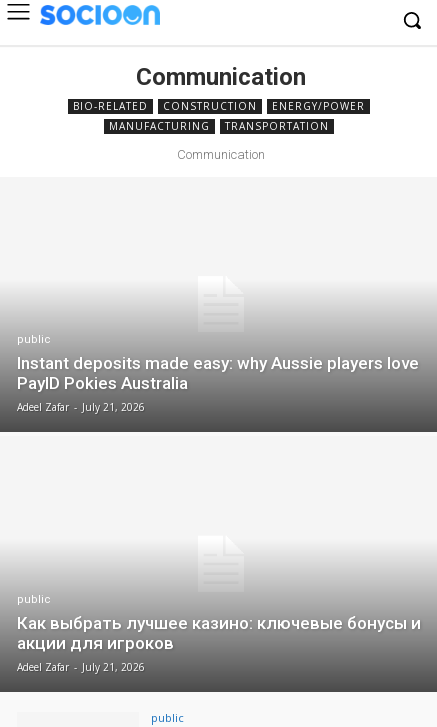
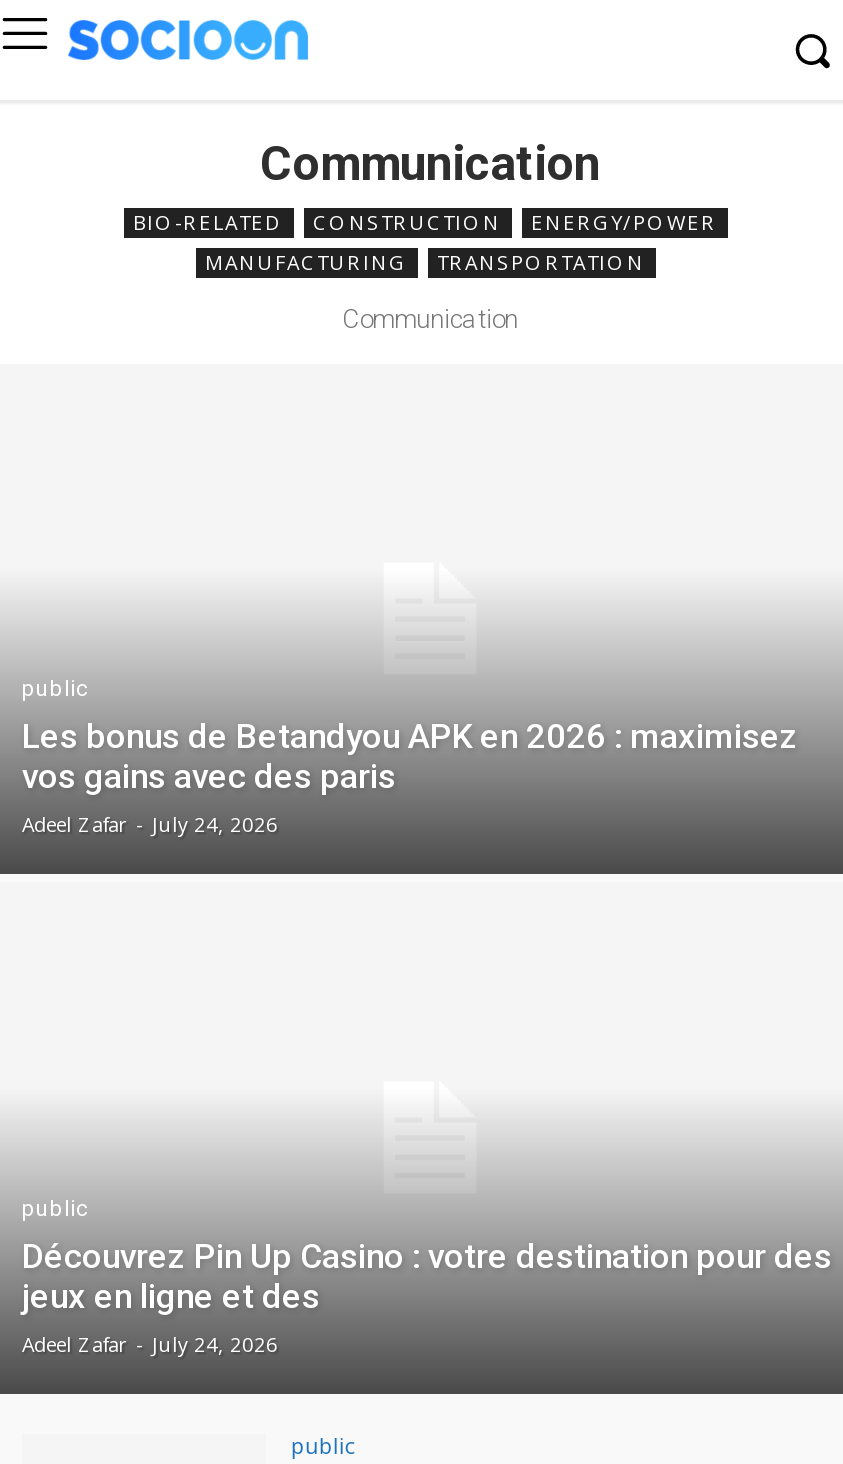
[17,353,419,414] Instant deposits made easy: why Aussie players love | PayID Pokies Australia | Adeel Zafar - July 21, 2026 -> [22,717,798,839] Les bonus de Betandyou APK en 2026 : maximisez | vos gains avec des paris | Adeel Zafar - July 24, 2026
[17,613,421,674] Как выбрать лучшее казино: ключевые бонусы и | акции для игроков | Adeel Zafar - July 21, 2026 -> [22,1235,832,1357] Découvrez Pin Up Casino : votre destination pour des | jeux en ligne et des | Adeel Zafar - July 24, 2026

